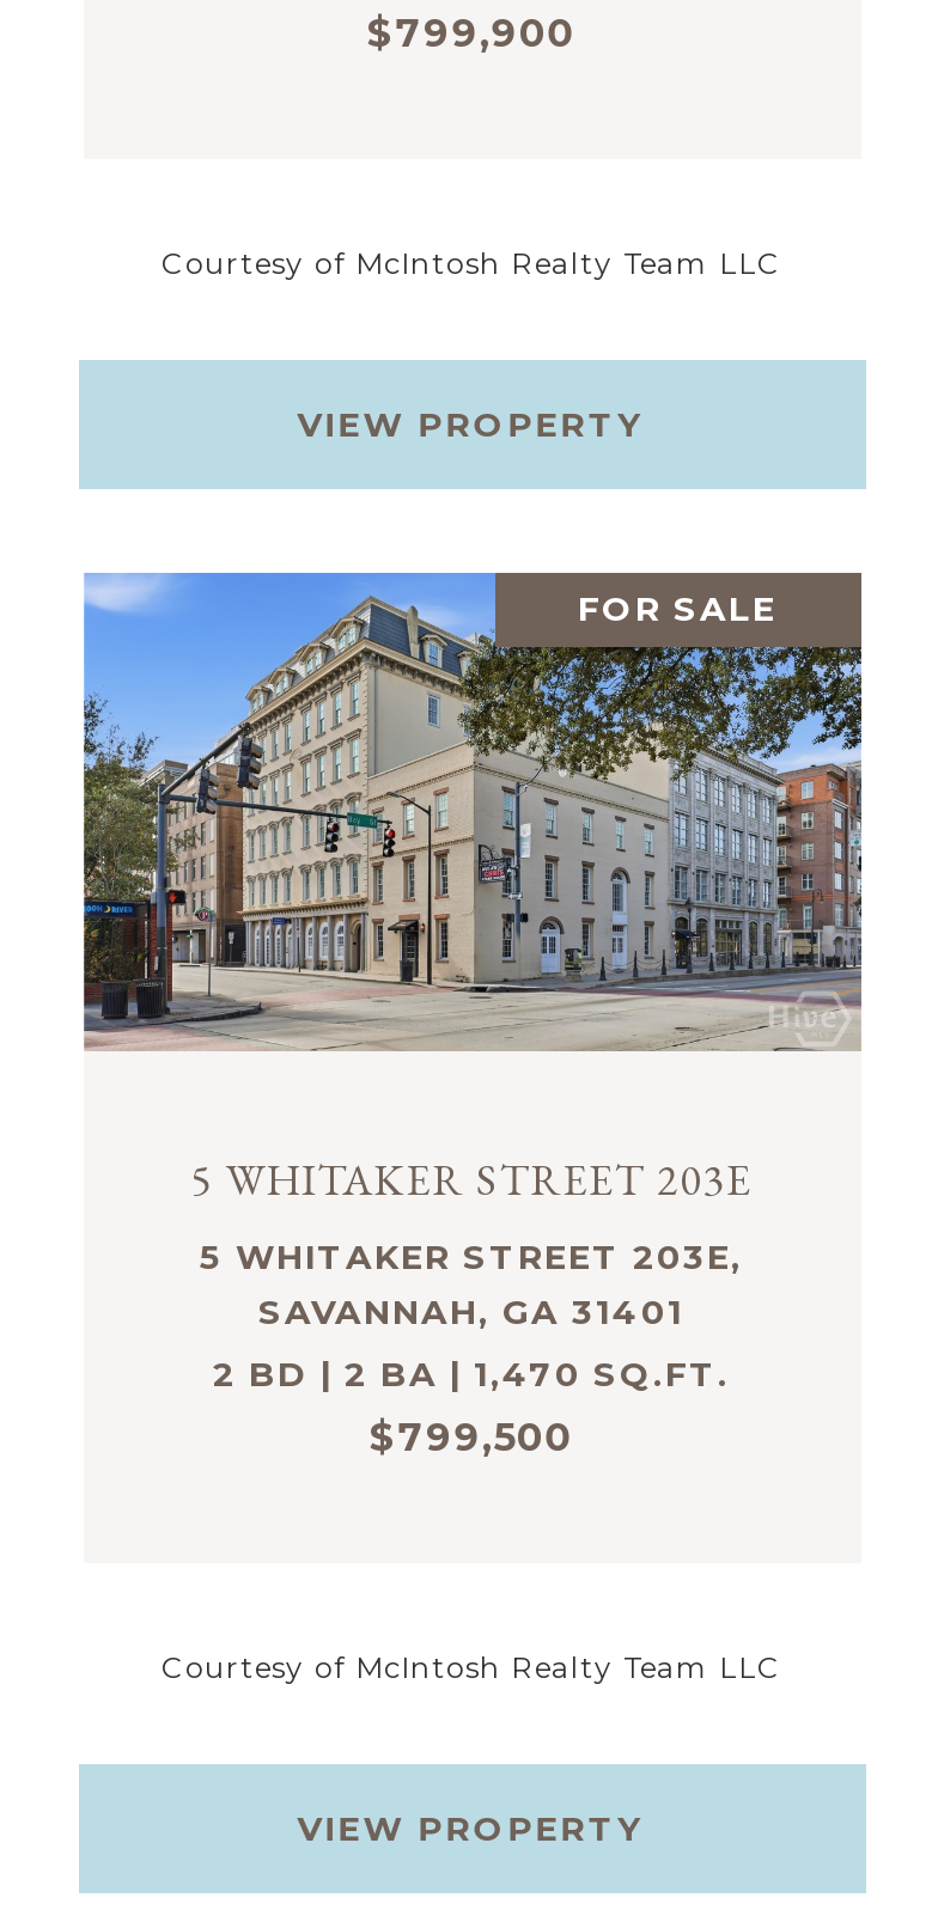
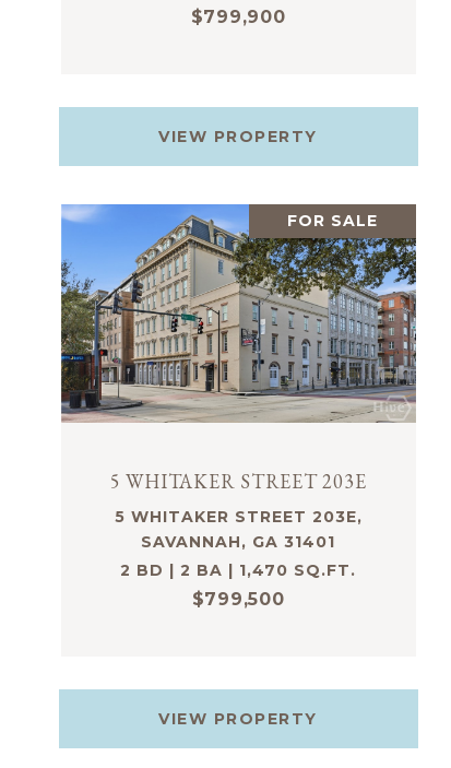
[162,244,781,280] Courtesy of McIntosh Realty Team LLC -> none
[162,1649,781,1684] Courtesy of McIntosh Realty Team LLC -> none

